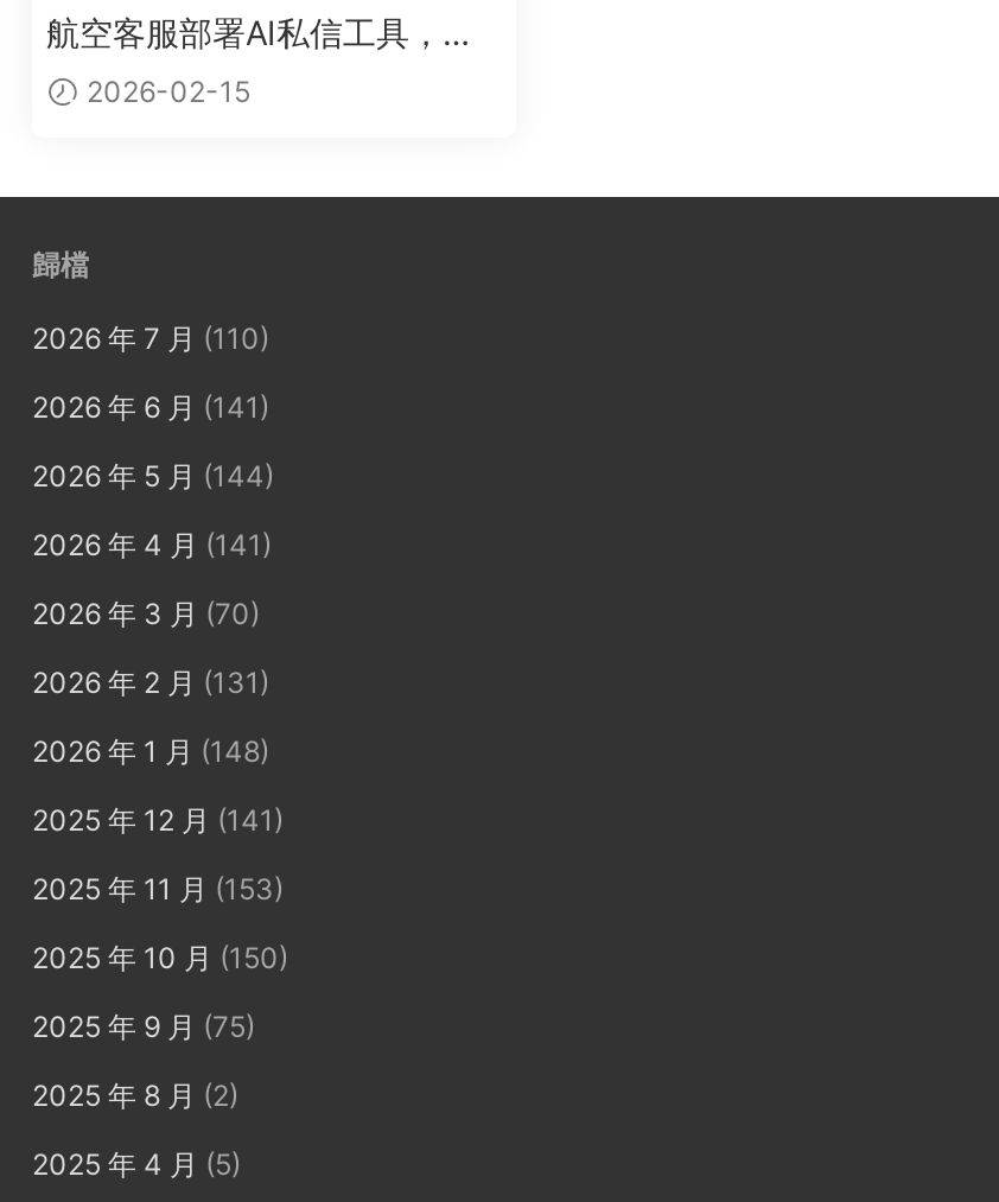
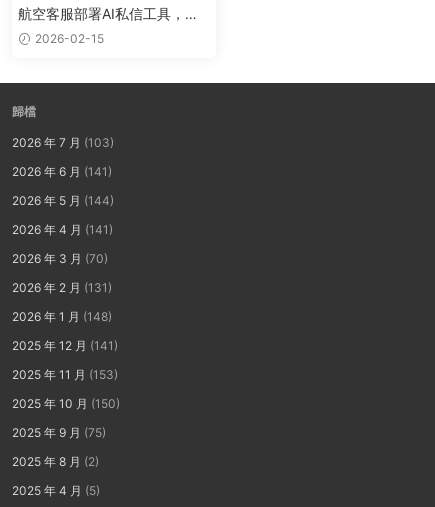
[32,320,269,356] 2026 年 7 月(110) -> [12,135,114,150] 2026 年 7 月(103)

